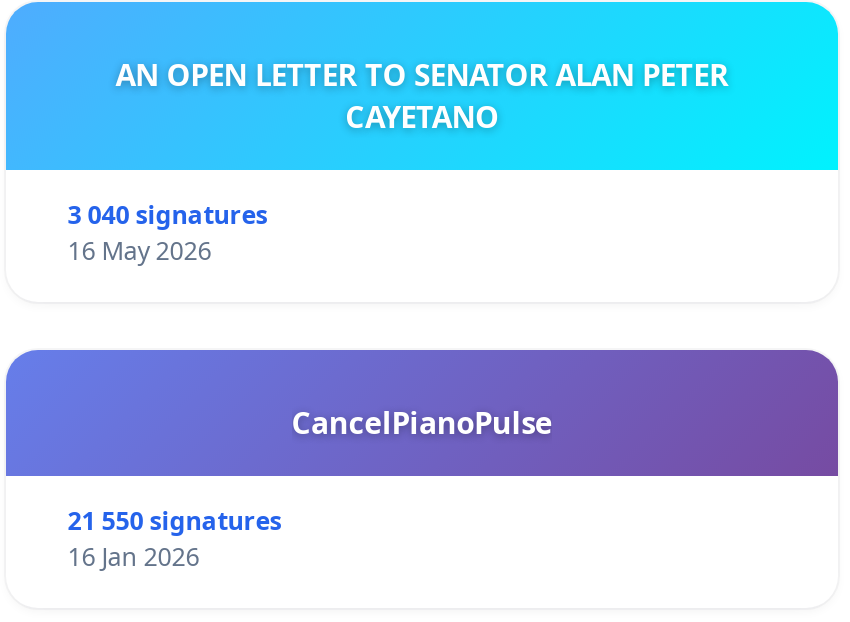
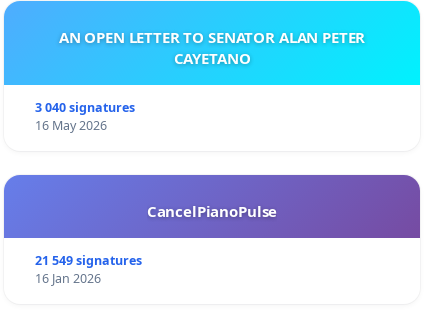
[68,504,282,538] 21 550 signatures -> [35,252,142,269] 21 549 signatures

